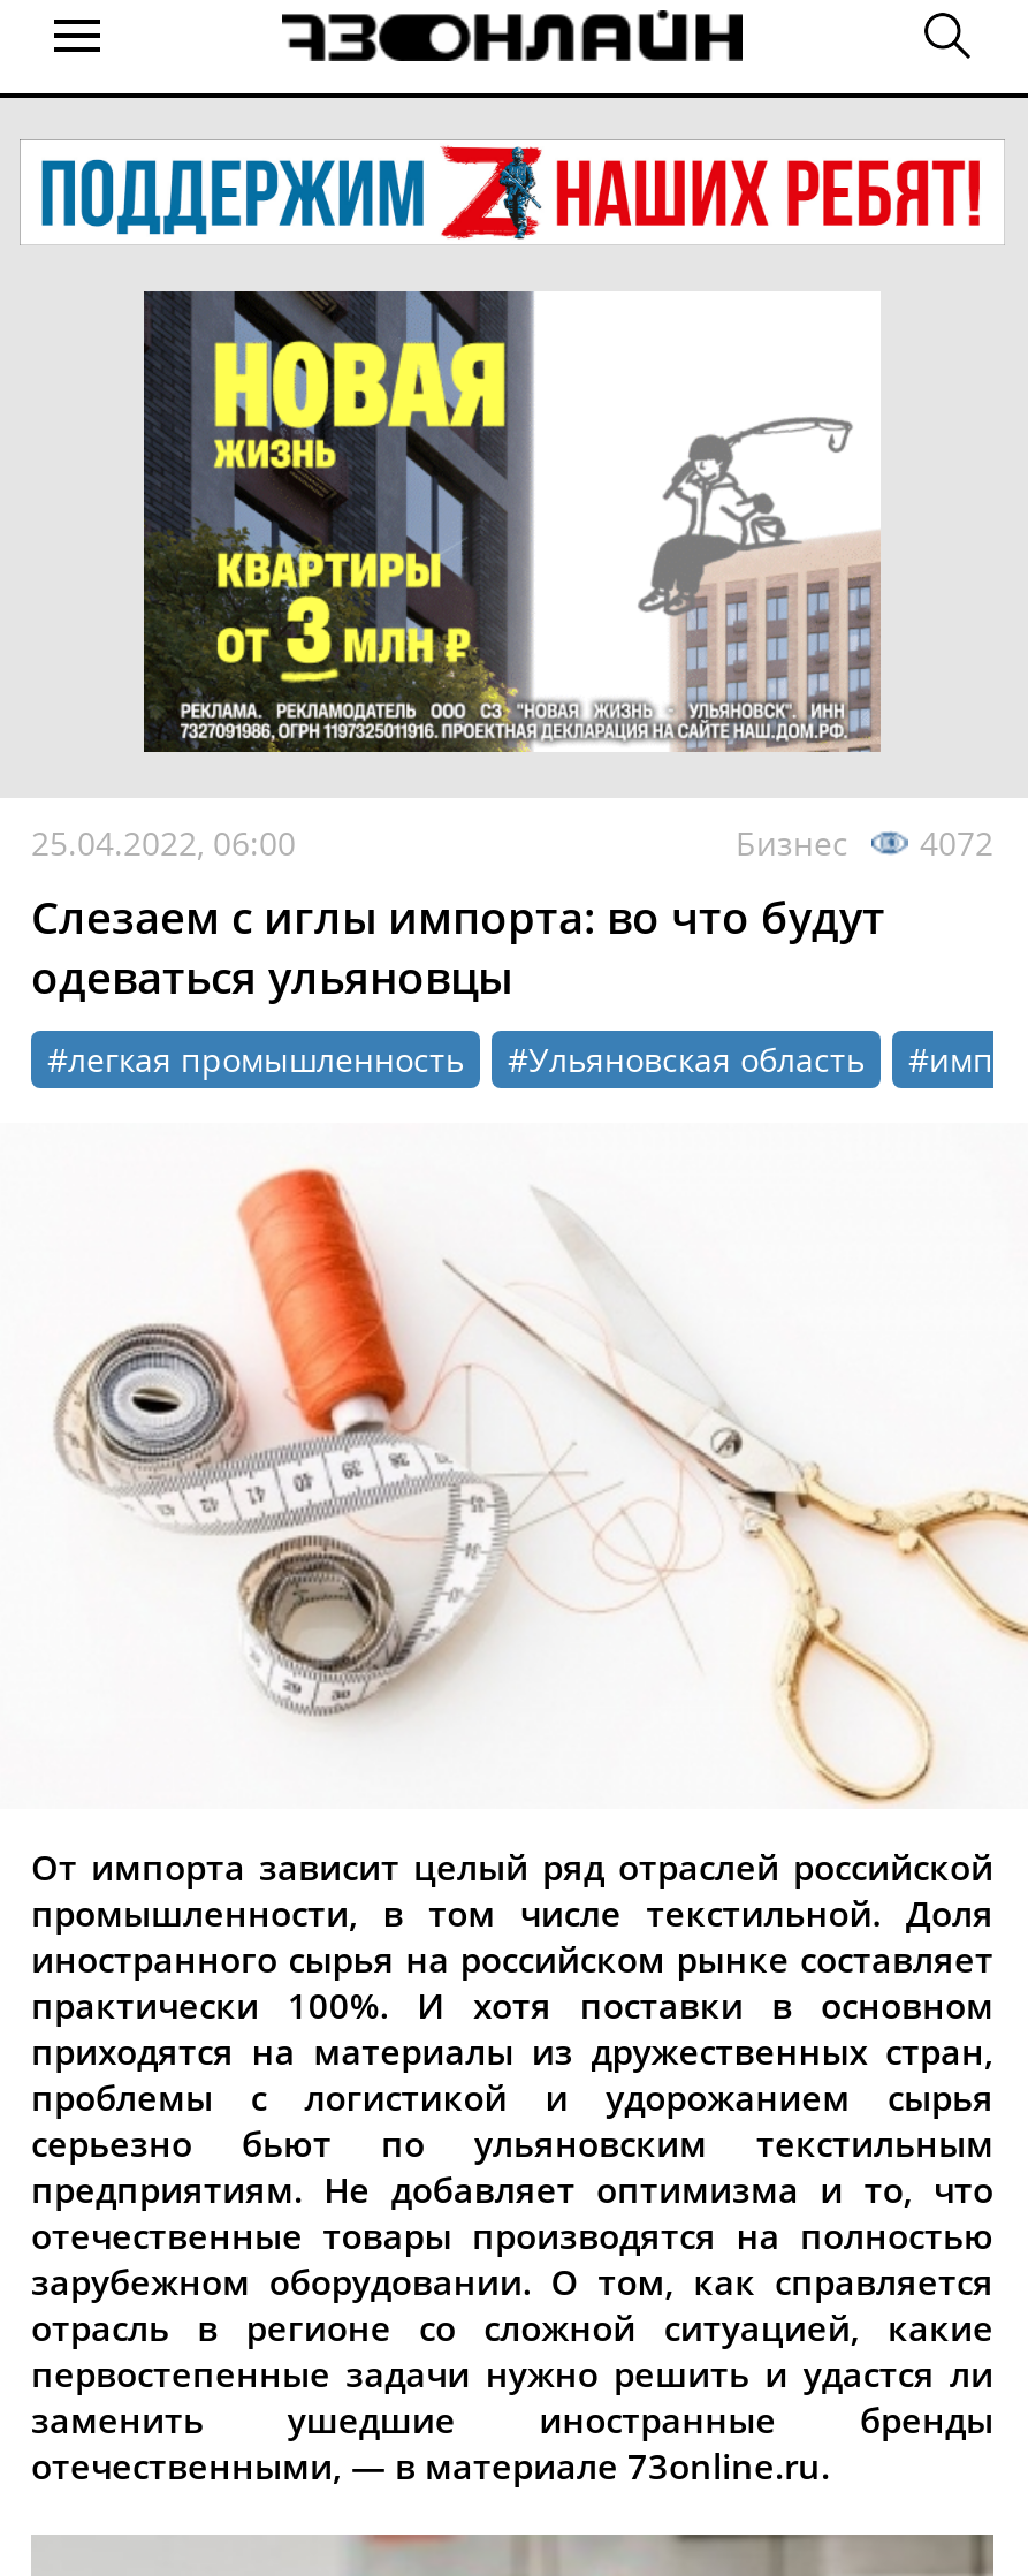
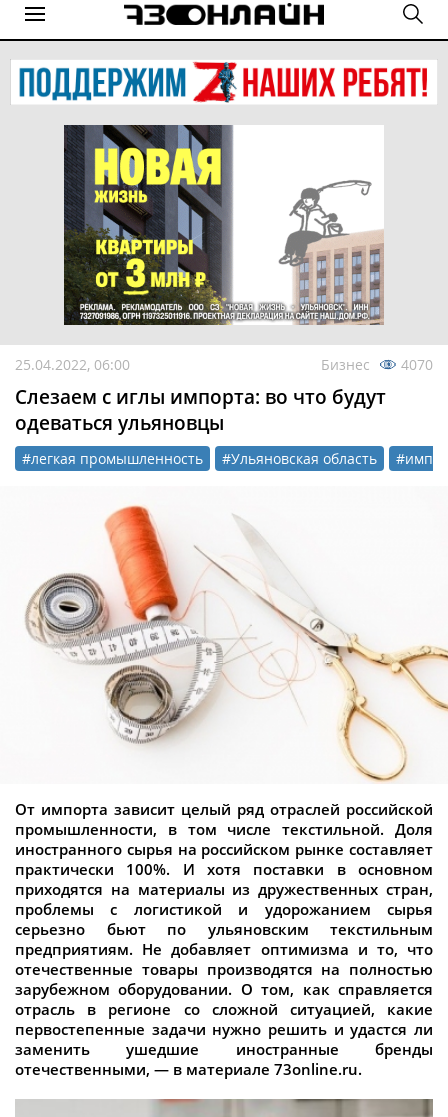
[736,821,993,865] Бизнес 4072 -> [321,355,433,374] Бизнес 4070

